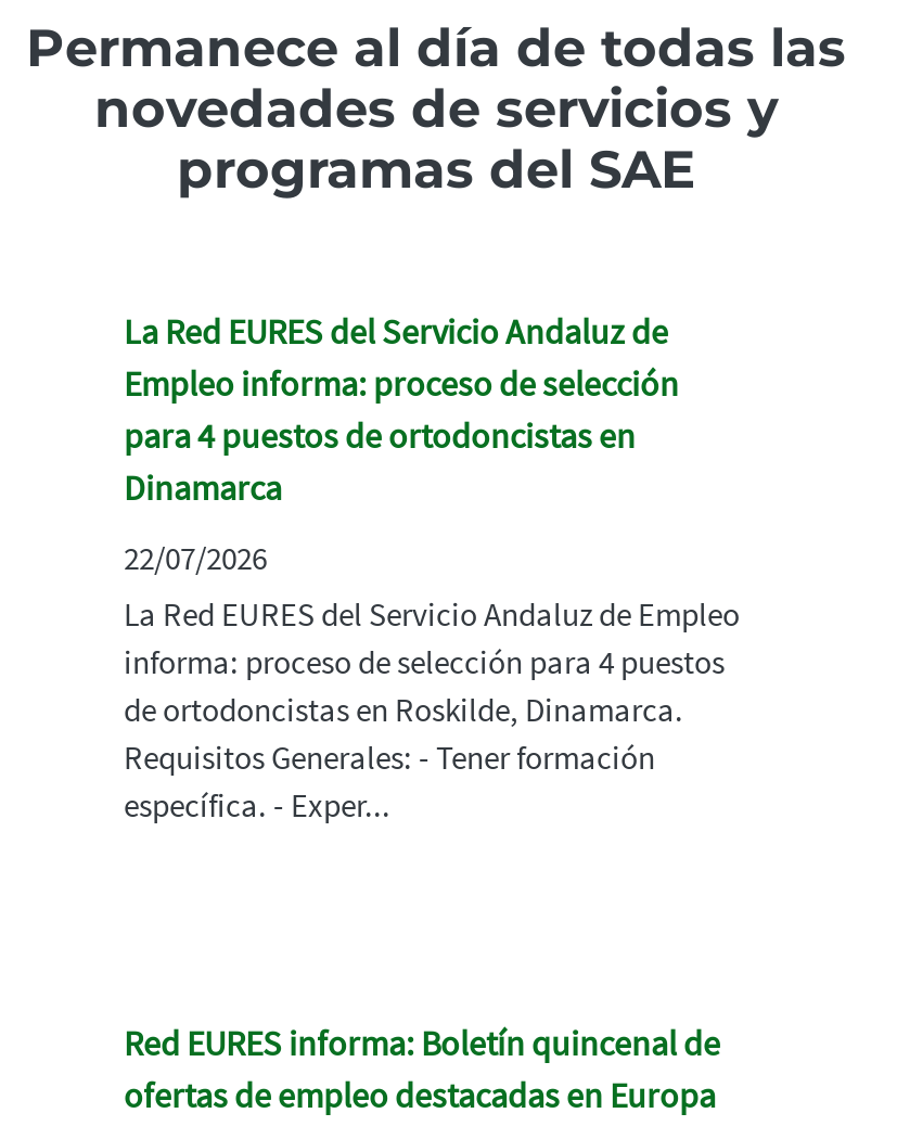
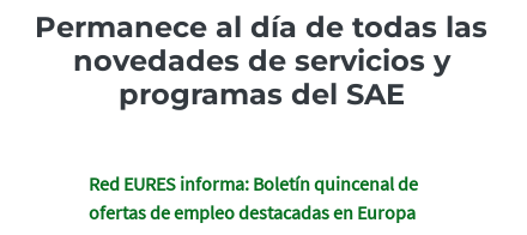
[124,309,740,826] La Red EURES del Servicio Andaluz de | Empleo informa: proceso de selección | para 4 puestos de ortodoncistas en | Dinamarca | 22/07/2026 | La Red EURES del Servicio Andaluz de Empleo | informa: proceso de selección para 4 puestos | de ortodoncistas en Roskilde, Dinamarca. | Requisitos Generales: - Tener formación | específica. - Exper... -> none

